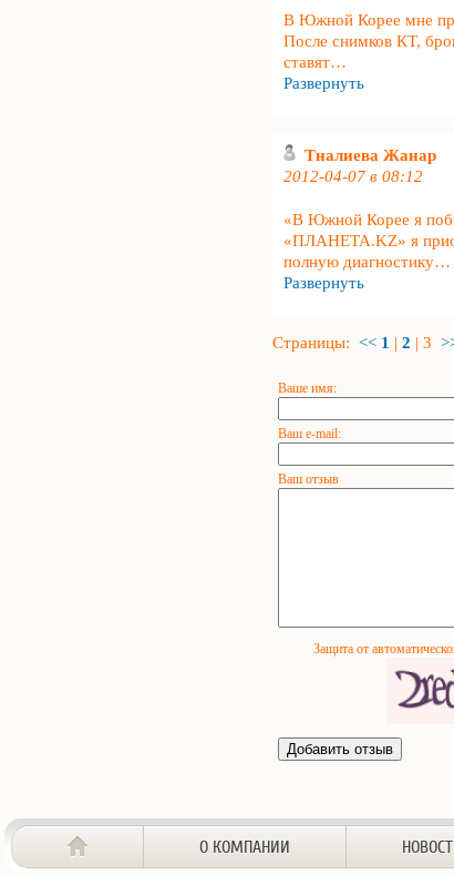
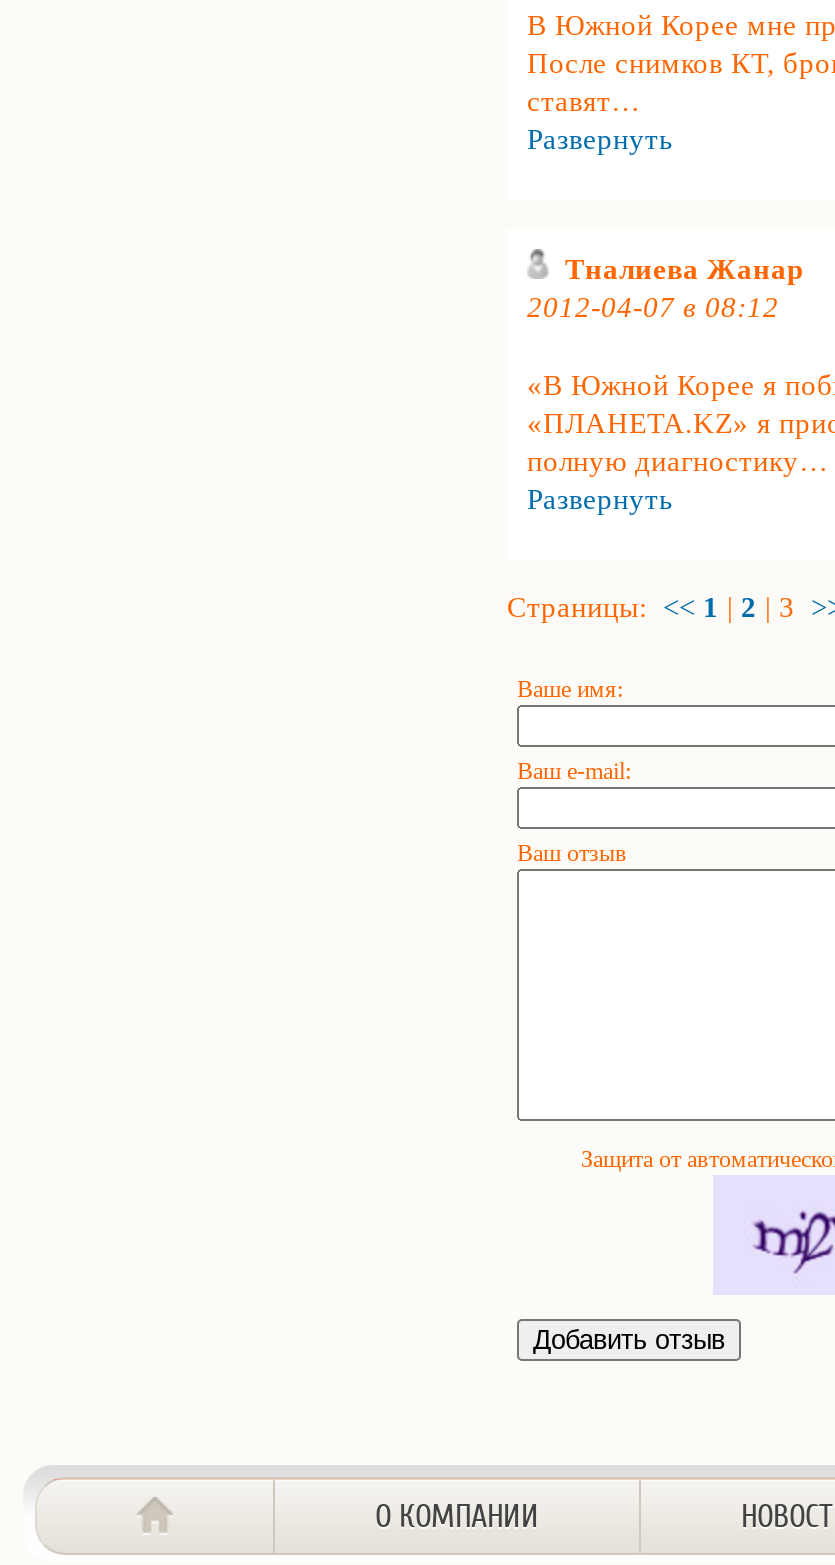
[388,660,451,723] [image] -> [713,1179,829,1295] [image]

